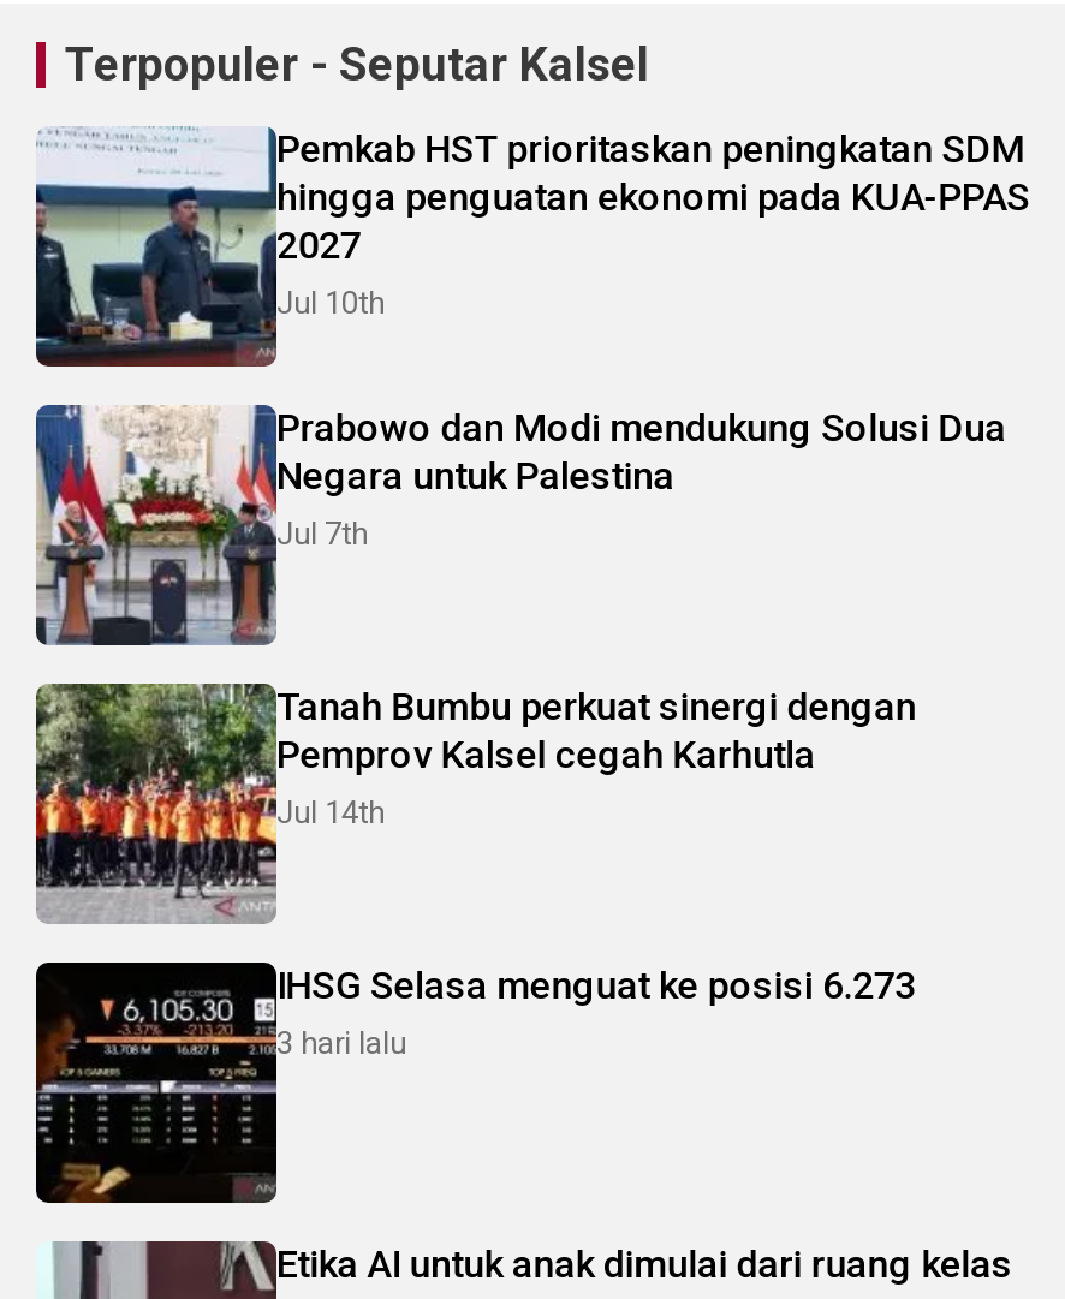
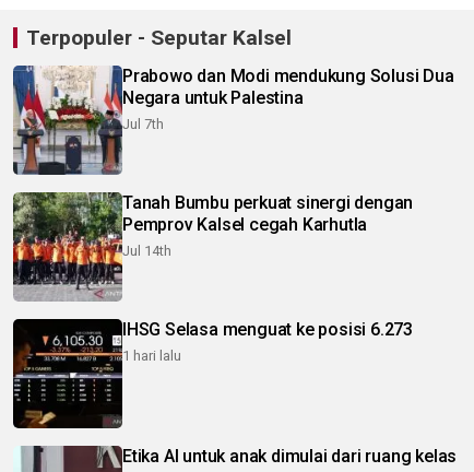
[34,126,1030,369] [image] | Pemkab HST prioritaskan peningkatan SDM | hingga penguatan ekonomi pada KUA-PPAS | 2027 | Jul 10th -> none
[276,1025,406,1061] 3 hari lalu -> [122,348,181,364] 1 hari lalu

